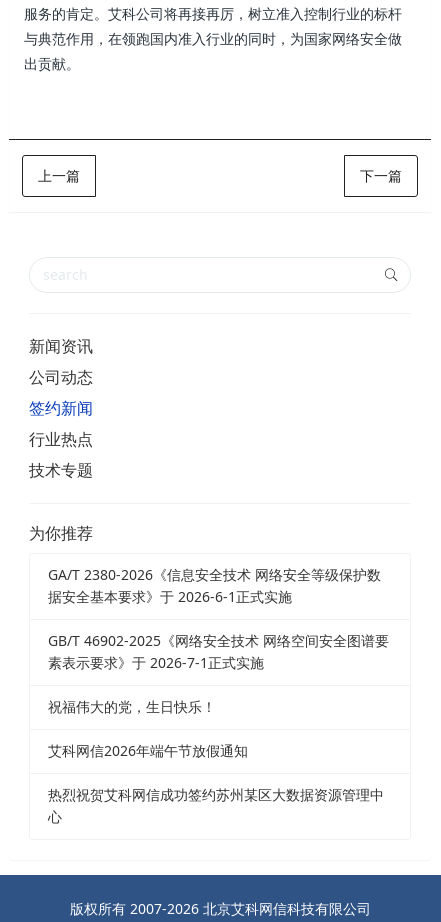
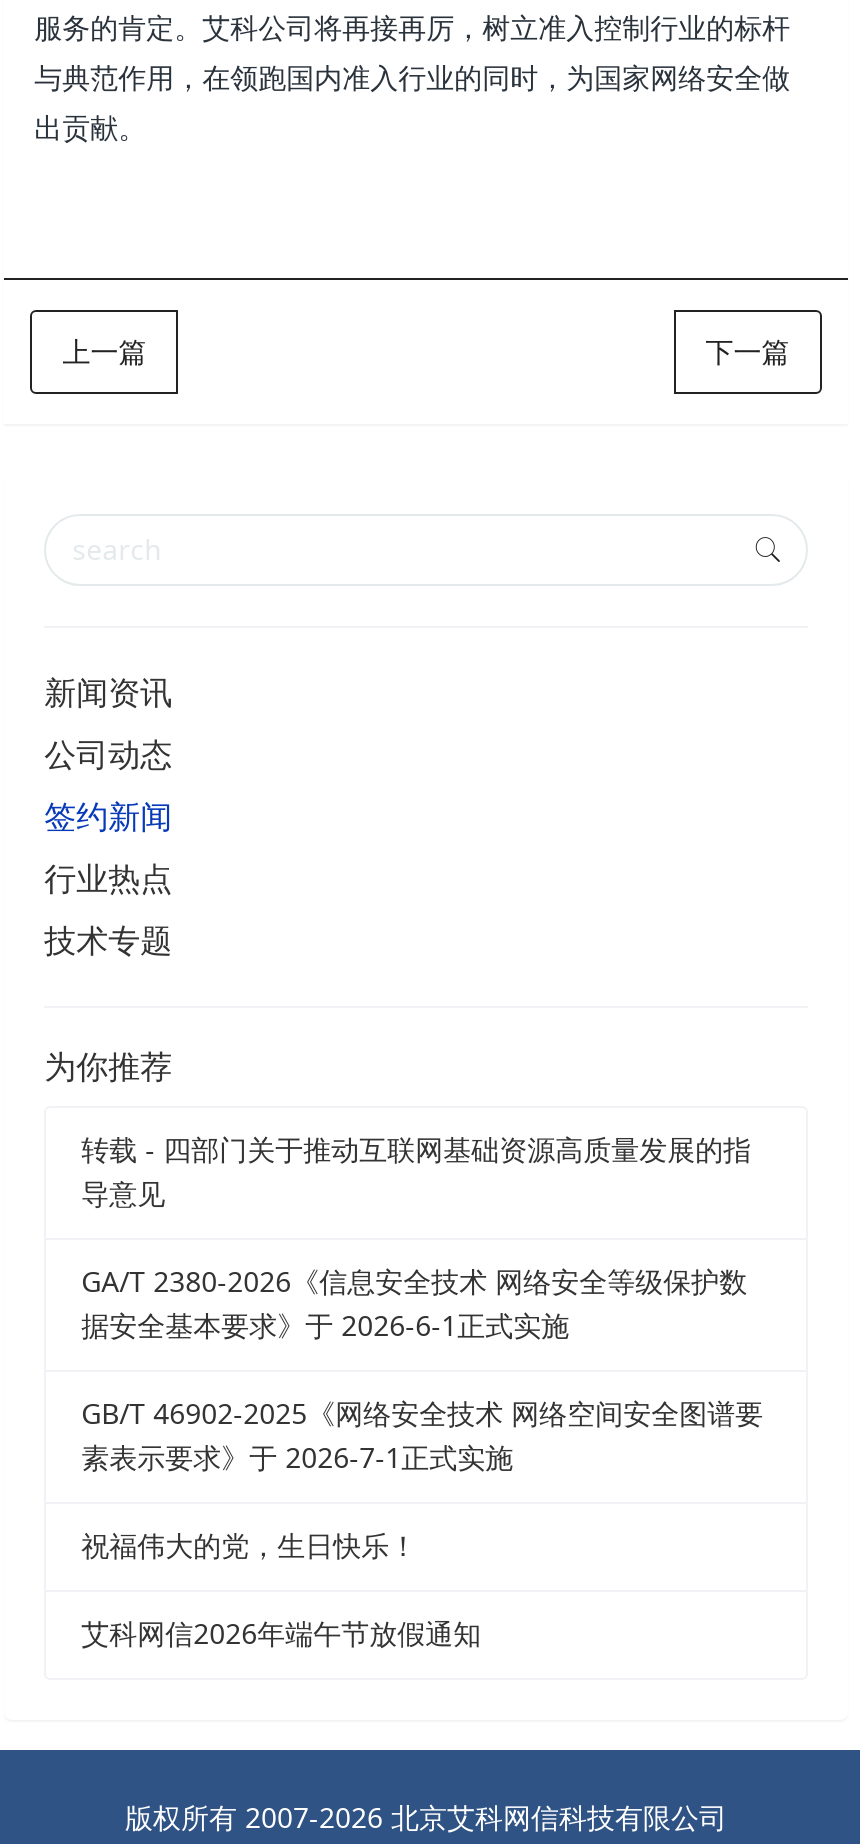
none -> [81,1131,751,1213] 转载 - 四部门关于推动互联网基础资源高质量发展的指 | 导意见
moved [48,565,389,760] -> [81,1263,763,1653]: GA/T 2380-2026《信息安全技术 网络安全等级保护数 | 据安全基本要求》于 2026-6-1正式实施 | GB/T 46902-2025《网络安全技术 网络空间安全图谱要 | 素表示要求》于 2026-7-1正式实施 | 祝福伟大的党，生日快乐！ | 艾科网信2026年端午节放假通知
[48,785,384,826] 热烈祝贺艾科网信成功签约苏州某区大数据资源管理中 | 心 -> none

